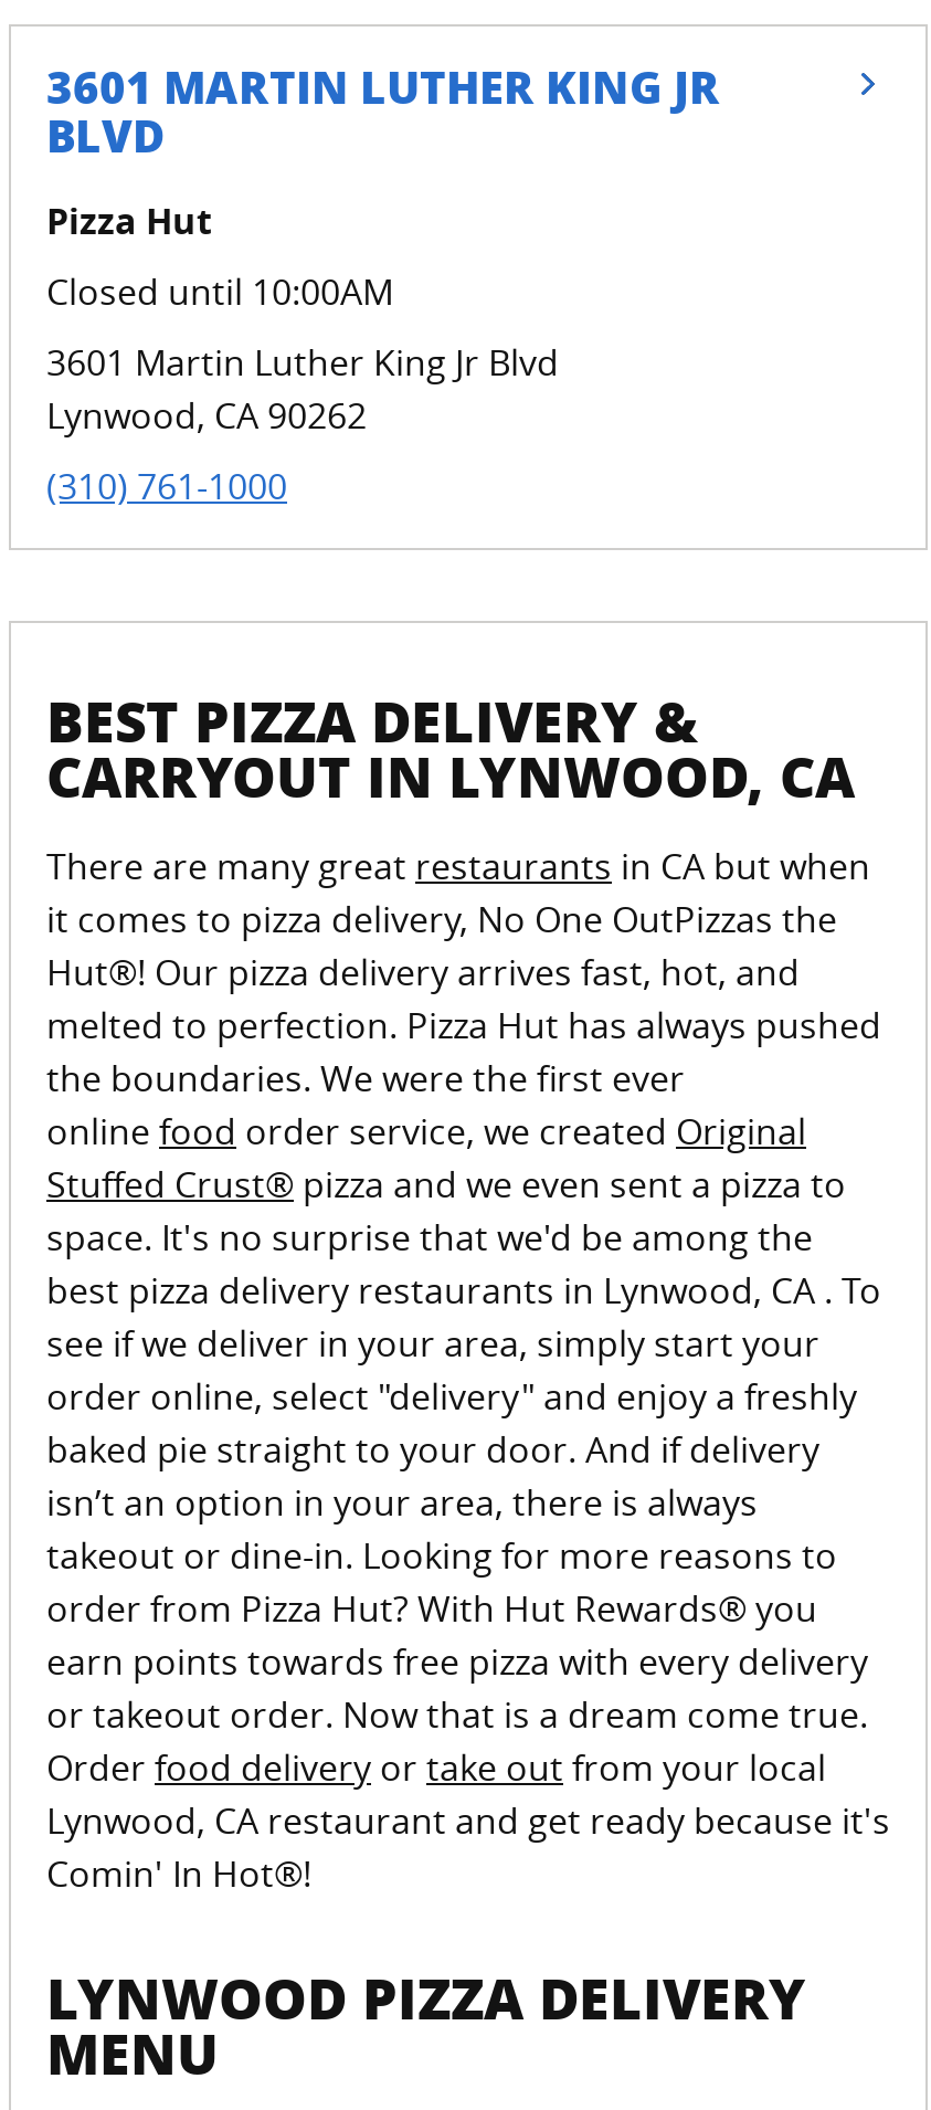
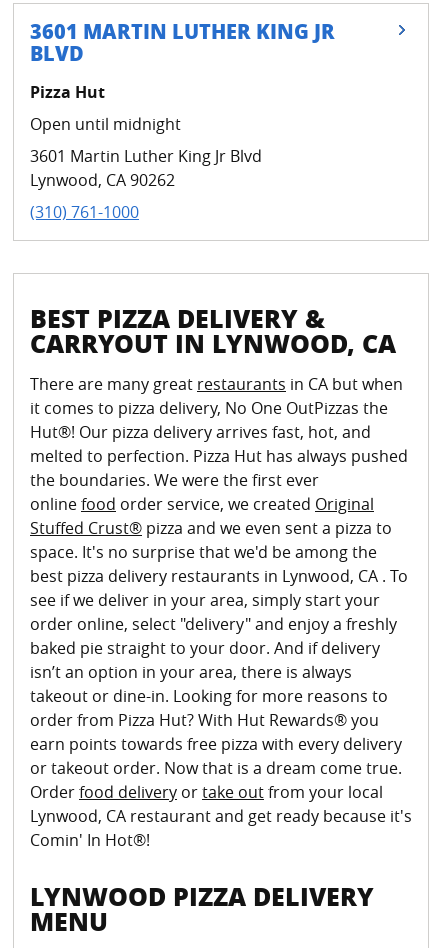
[46,267,393,316] Closed until 10:00AM -> [30,113,181,135] Open until midnight

